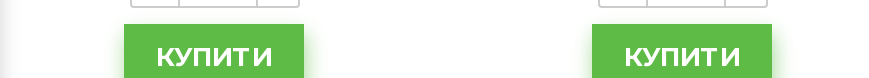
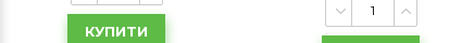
[624,40,740,72] КУПИТИ -> none

